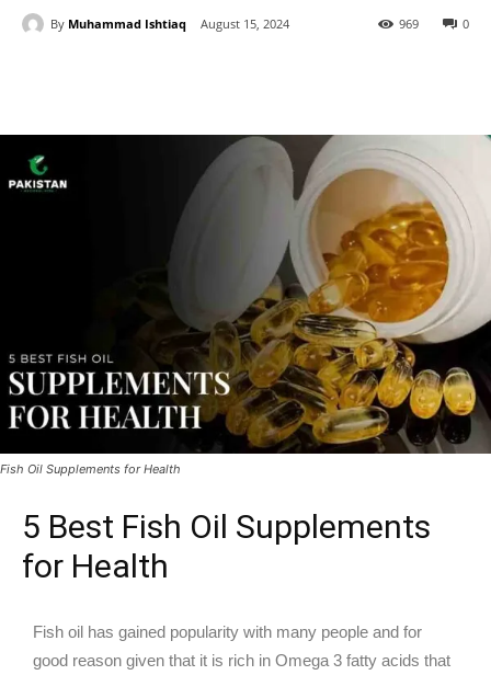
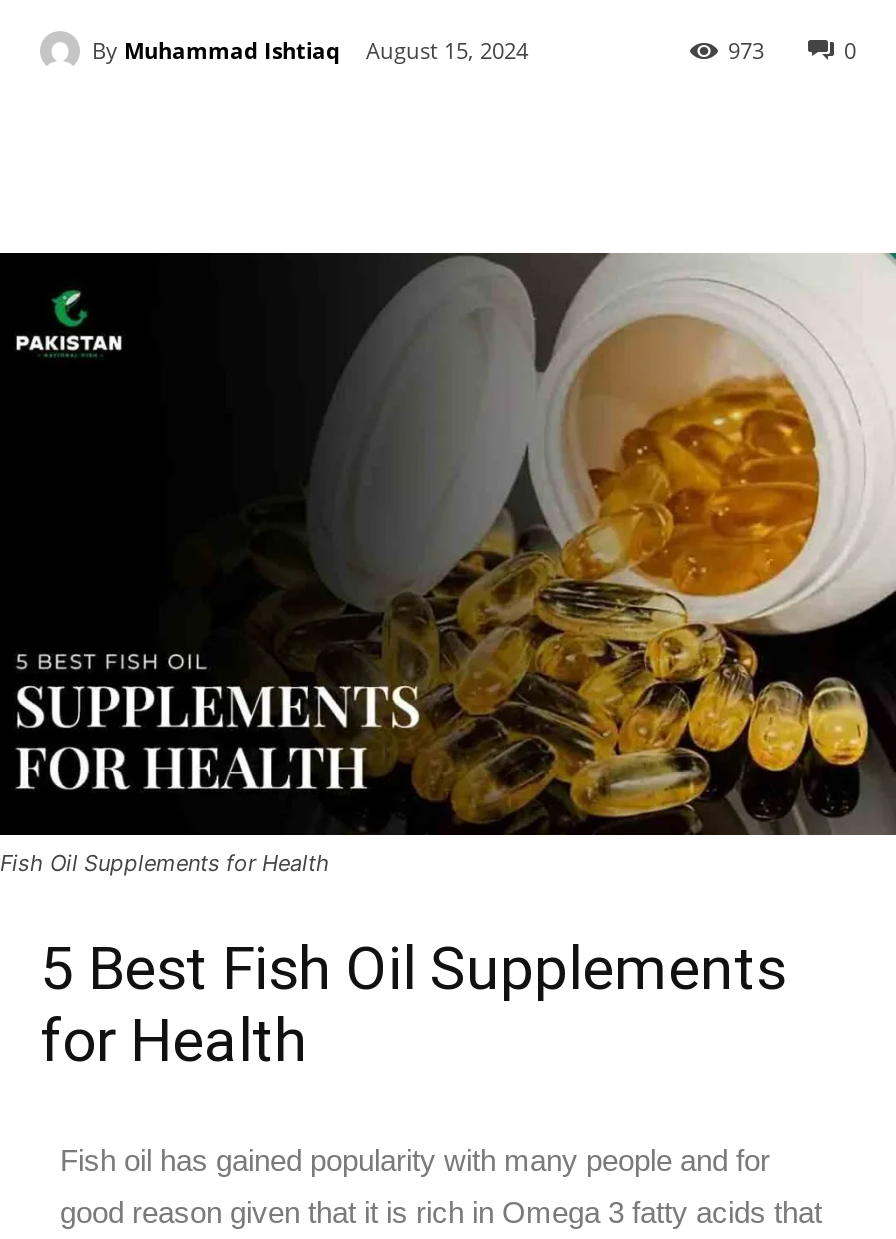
[399,16,419,32] 969 -> [728,36,764,66] 973

